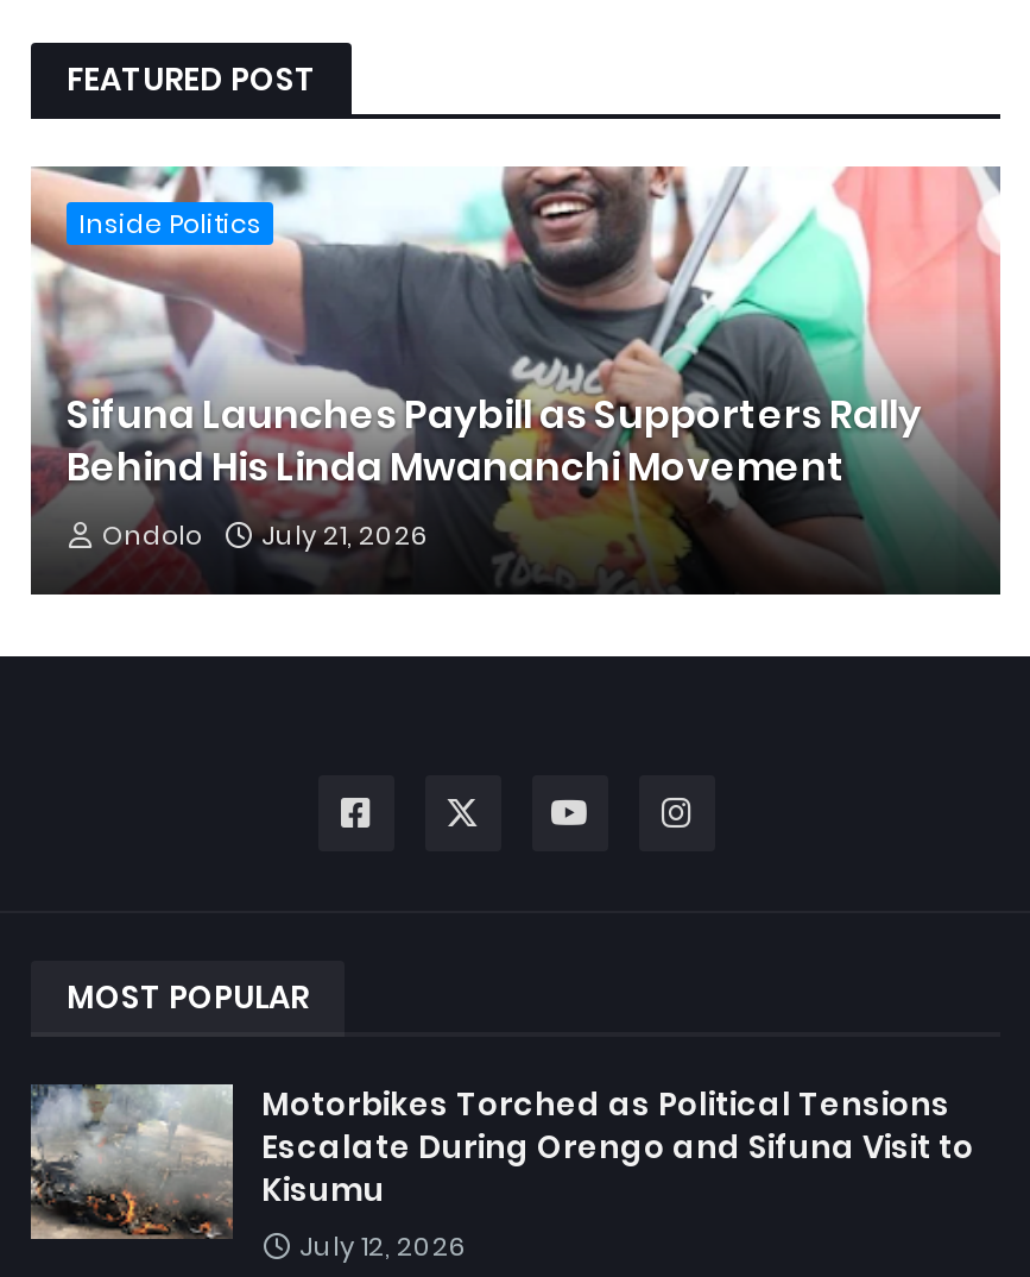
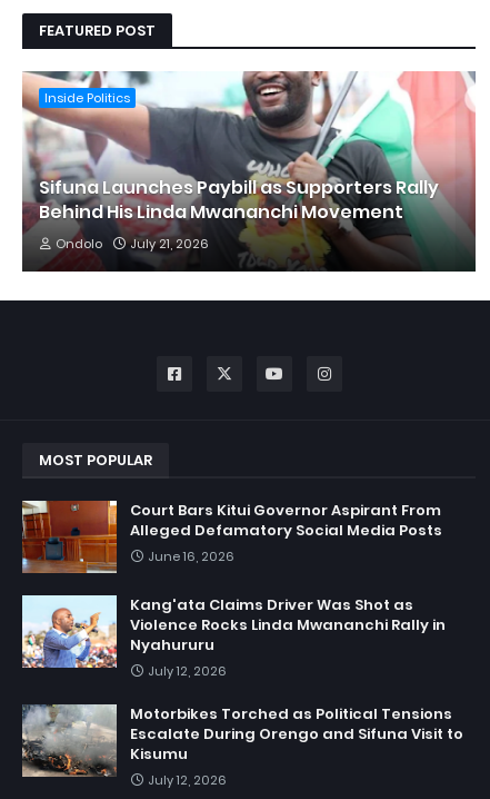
none -> [21,594,118,669] [image]
none -> [22,499,446,679] [image] | Court Bars Kitui Governor Aspirant From | Alleged Defamatory Social Media Posts | June 16, 2026 | Kang'ata Claims Driver Was Shot as | Violence Rocks Linda Mwananchi Rally in | Nyahururu | July 12, 2026

